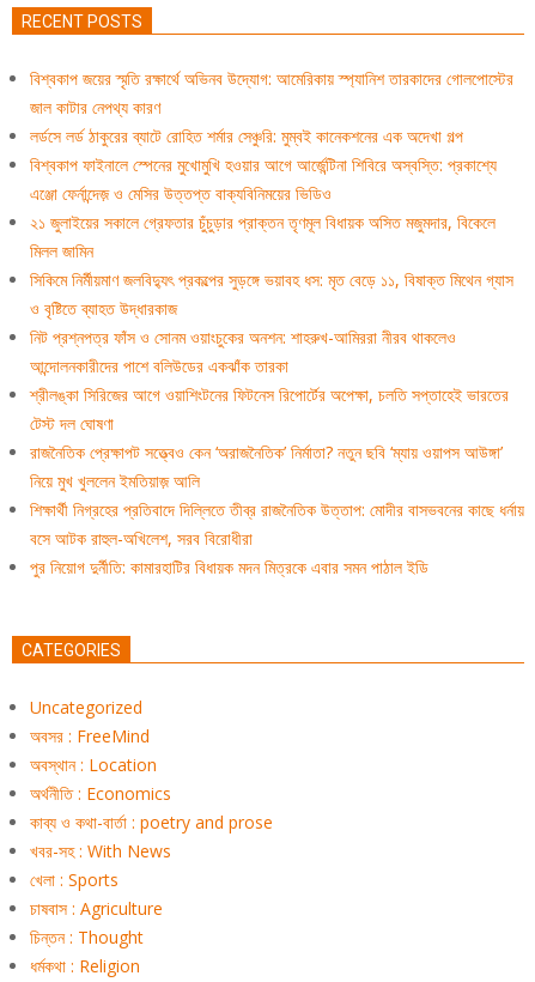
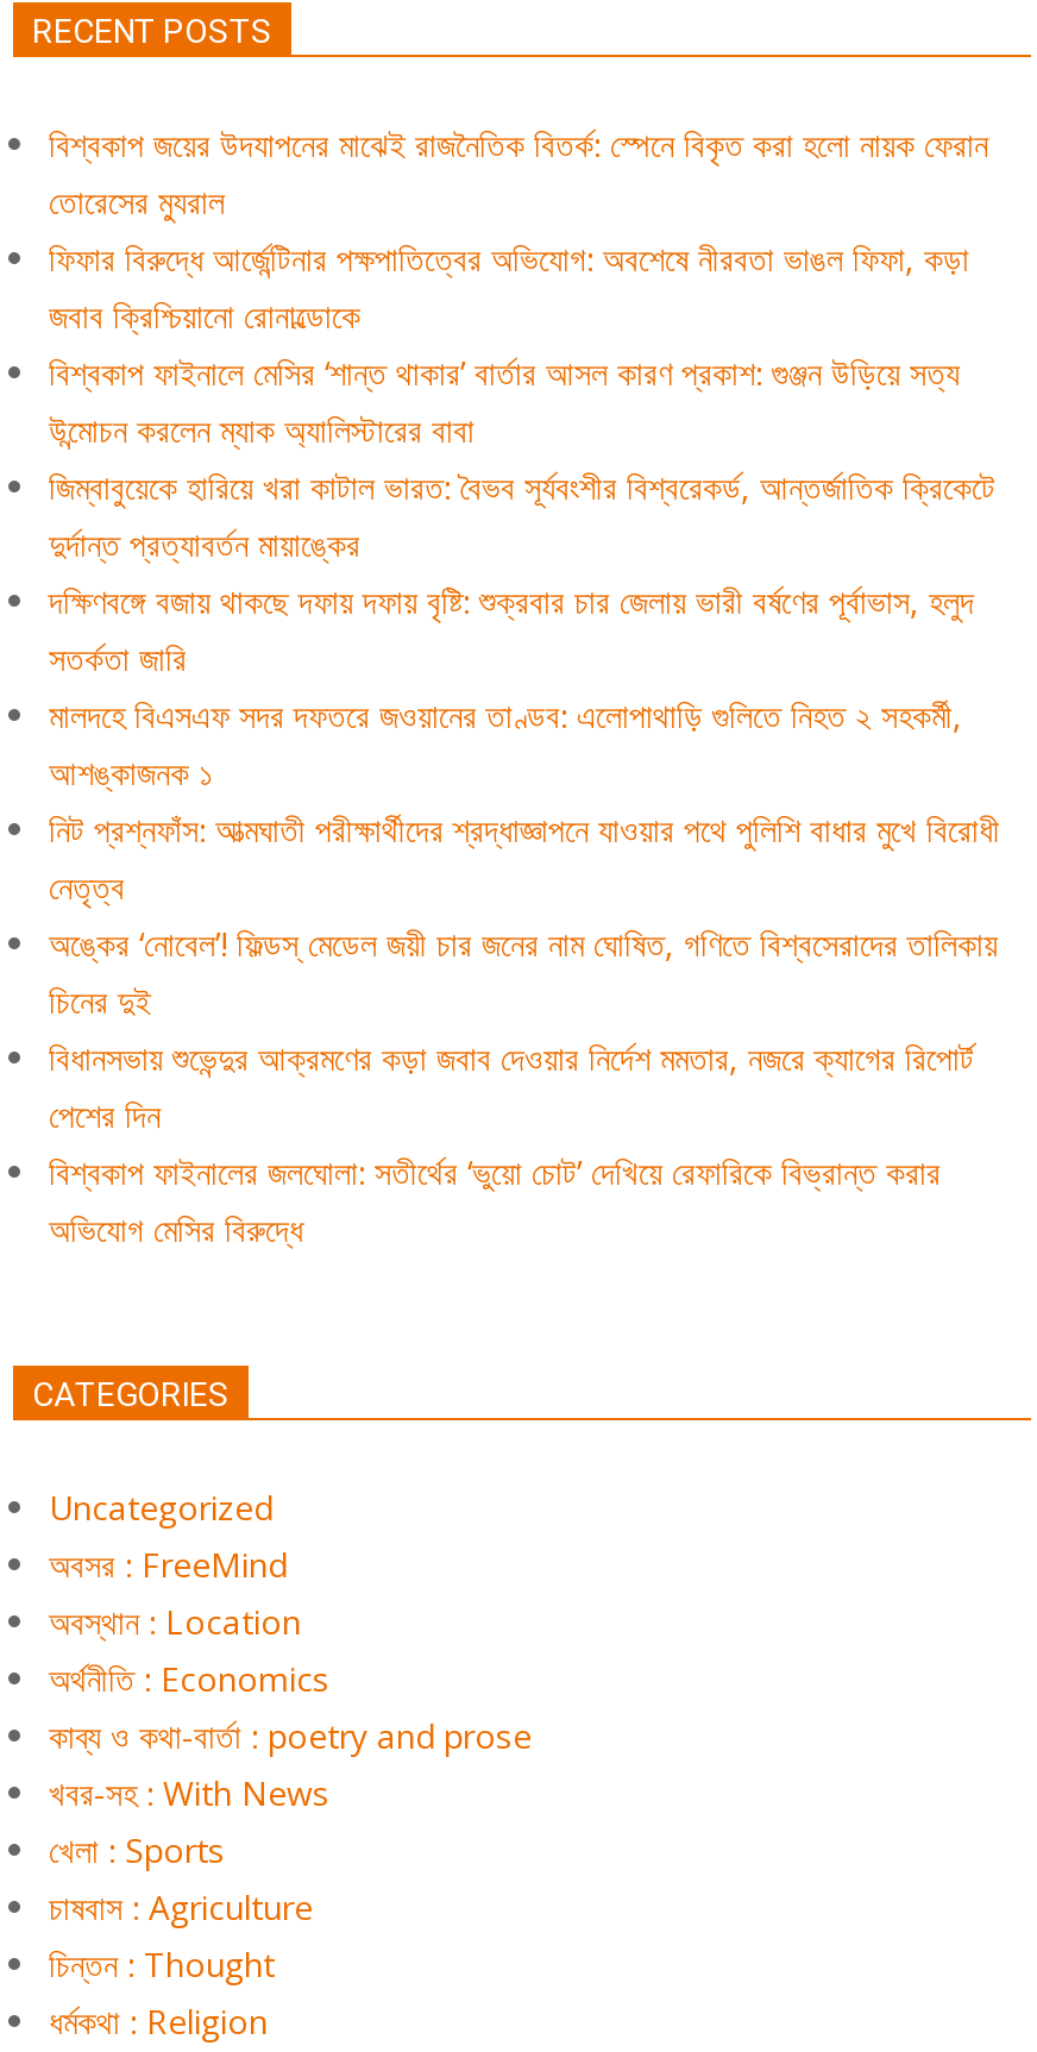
[30,67,524,579] বিশ্বকাপ জয়ের স্মৃতি রক্ষার্থে অভিনব উদ্যোগ: আমেরিকায় স্প্যানিশ তারকাদের গোলপোস্টের | জাল কাটার নেপথ্য কারণ | লর্ডসে লর্ড ঠাকুরের ব্যাটে রোহিত শর্মার সেঞ্চুরি: মুম্বই কানেকশনের এক অদেখা গল্প | বিশ্বকাপ ফাইনালে স্পেনের মুখোমুখি হওয়ার আগে আর্জেন্টিনা শিবিরে অস্বস্তি: প্রকাশ্যে | এঞ্জো ফের্নান্দেজ় ও মেসির উত্তপ্ত বাক্যবিনিময়ের ভিডিও | ২১ জুলাইয়ের সকালে গ্রেফতার চুঁচুড়ার প্রাক্তন তৃণমূল বিধায়ক অসিত মজুমদার, বিকেলে | মিলল জামিন | সিকিমে নির্মীয়মাণ জলবিদ্যুৎ প্রকল্পের সুড়ঙ্গে ভয়াবহ ধস: মৃত বেড়ে ১১, বিষাক্ত মিথেন গ্যাস | ও বৃষ্টিতে ব্যাহত উদ্ধারকাজ | নিট প্রশ্নপত্র ফাঁস ও সোনম ওয়াংচুকের অনশন: শাহরুখ-আমিররা নীরব থাকলেও | আন্দোলনকারীদের পাশে বলিউডের একঝাঁক তারকা | শ্রীলঙ্কা সিরিজের আগে ওয়াশিংটনের ফিটনেস রিপোর্টের অপেক্ষা, চলতি সপ্তাহেই ভারতের | টেস্ট দল ঘোষণা | রাজনৈতিক প্রেক্ষাপট সত্ত্বেও কেন ‘অরাজনৈতিক’ নির্মাতা? নতুন ছবি ‘ম্যায় ওয়াপস আউঙ্গা’ | নিয়ে মুখ খুললেন ইমতিয়াজ় আলি | শিক্ষার্থী নিগ্রহের প্রতিবাদে দিল্লিতে তীব্র রাজনৈতিক উত্তাপ: মোদীর বাসভবনের কাছে ধর্নায় | বসে আটক রাহুল-অখিলেশ, সরব বিরোধীরা | পুর নিয়োগ দুর্নীতি: কামারহাটির বিধায়ক মদন মিত্রকে এবার সমন পাঠাল ইডি -> [49,121,1000,1251] বিশ্বকাপ জয়ের উদযাপনের মাঝেই রাজনৈতিক বিতর্ক: স্পেনে বিকৃত করা হলো নায়ক ফেরান | তোরেসের ম্যুরাল | ফিফার বিরুদ্ধে আর্জেন্টিনার পক্ষপাতিত্বের অভিযোগ: অবশেষে নীরবতা ভাঙল ফিফা, কড়া | জবাব ক্রিশ্চিয়ানো রোনাল্ডোকে | বিশ্বকাপ ফাইনালে মেসির ‘শান্ত থাকার’ বার্তার আসল কারণ প্রকাশ: গুঞ্জন উড়িয়ে সত্য | উন্মোচন করলেন ম্যাক অ্যালিস্টারের বাবা | জিম্বাবুয়েকে হারিয়ে খরা কাটাল ভারত: বৈভব সূর্যবংশীর বিশ্বরেকর্ড, আন্তর্জাতিক ক্রিকেটে | দুর্দান্ত প্রত্যাবর্তন মায়াঙ্কের | দক্ষিণবঙ্গে বজায় থাকছে দফায় দফায় বৃষ্টি: শুক্রবার চার জেলায় ভারী বর্ষণের পূর্বাভাস, হলুদ | সতর্কতা জারি | মালদহে বিএসএফ সদর দফতরে জওয়ানের তাণ্ডব: এলোপাথাড়ি গুলিতে নিহত ২ সহকর্মী, | আশঙ্কাজনক ১ | নিট প্রশ্নফাঁস: আত্মঘাতী পরীক্ষার্থীদের শ্রদ্ধাজ্ঞাপনে যাওয়ার পথে পুলিশি বাধার মুখে বিরোধী | নেতৃত্ব | অঙ্কের ‘নোবেল’! ফিল্ডস্‌ মেডেল জয়ী চার জনের নাম ঘোষিত, গণিতে বিশ্বসেরাদের তালিকায় | চিনের দুই | বিধানসভায় শুভেন্দুর আক্রমণের কড়া জবাব দেওয়ার নির্দেশ মমতার, নজরে ক্যাগের রিপোর্ট | পেশের দিন | বিশ্বকাপ ফাইনালের জলঘোলা: সতীর্থের ‘ভুয়ো চোট’ দেখিয়ে রেফারিকে বিভ্রান্ত করার | অভিযোগ মেসির বিরুদ্ধে

